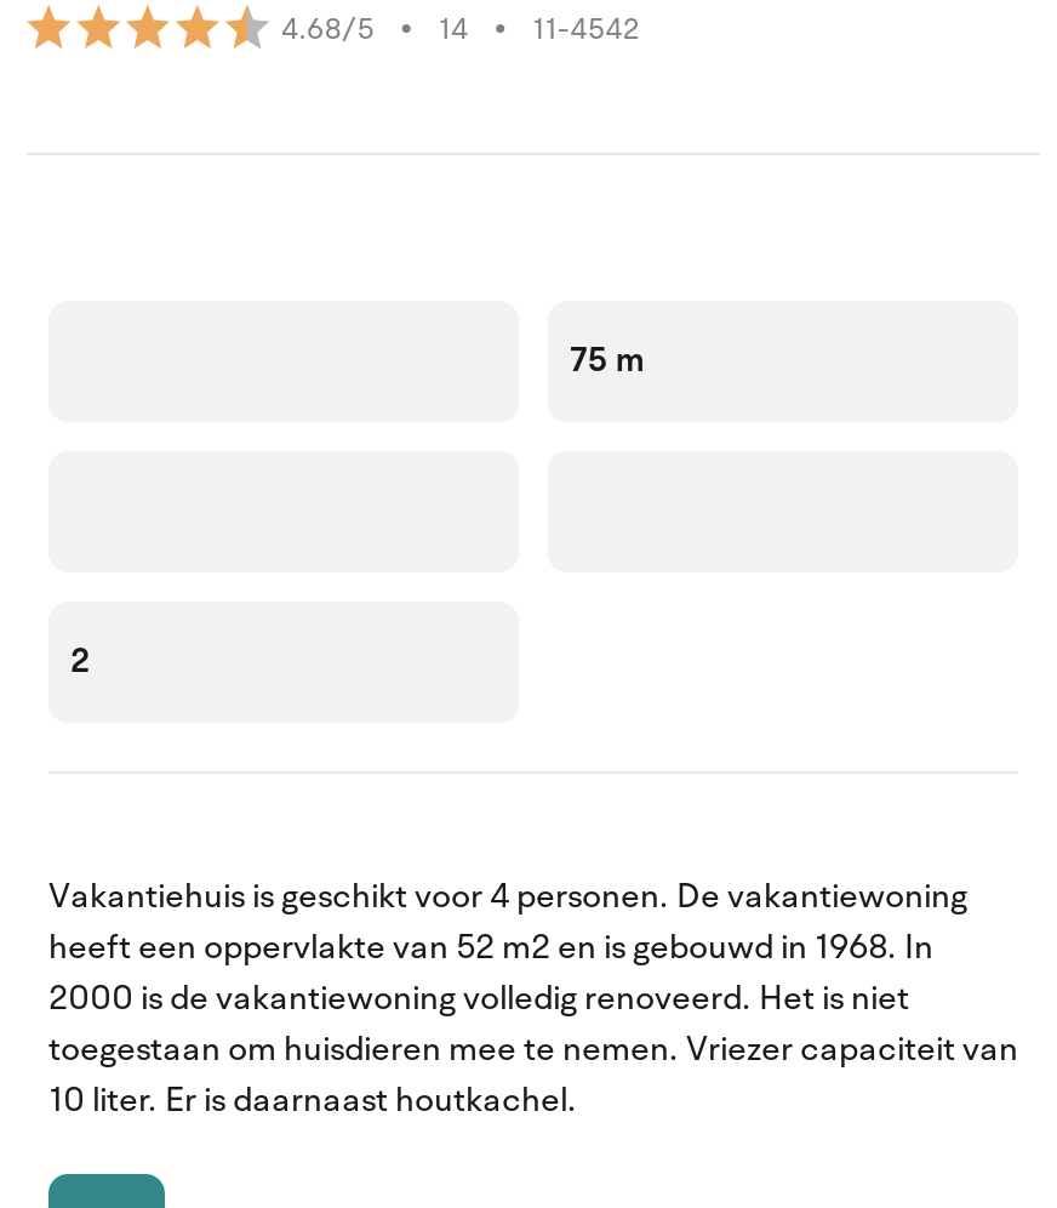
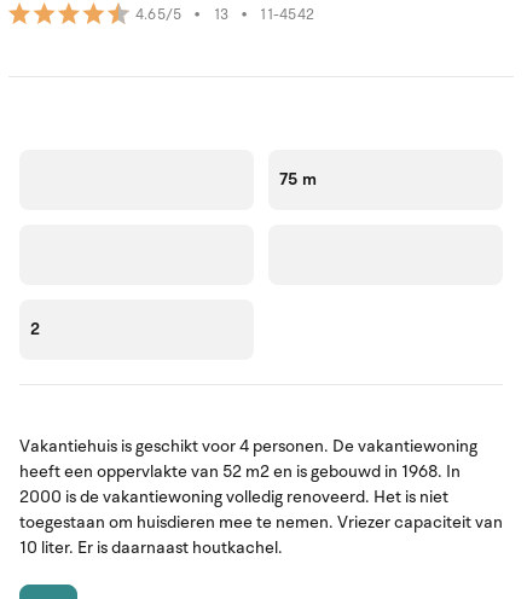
[281,10,375,49] 4.68/5 -> [135,5,182,24] 4.65/5
[438,9,468,48] 14 -> [214,4,229,24] 13

